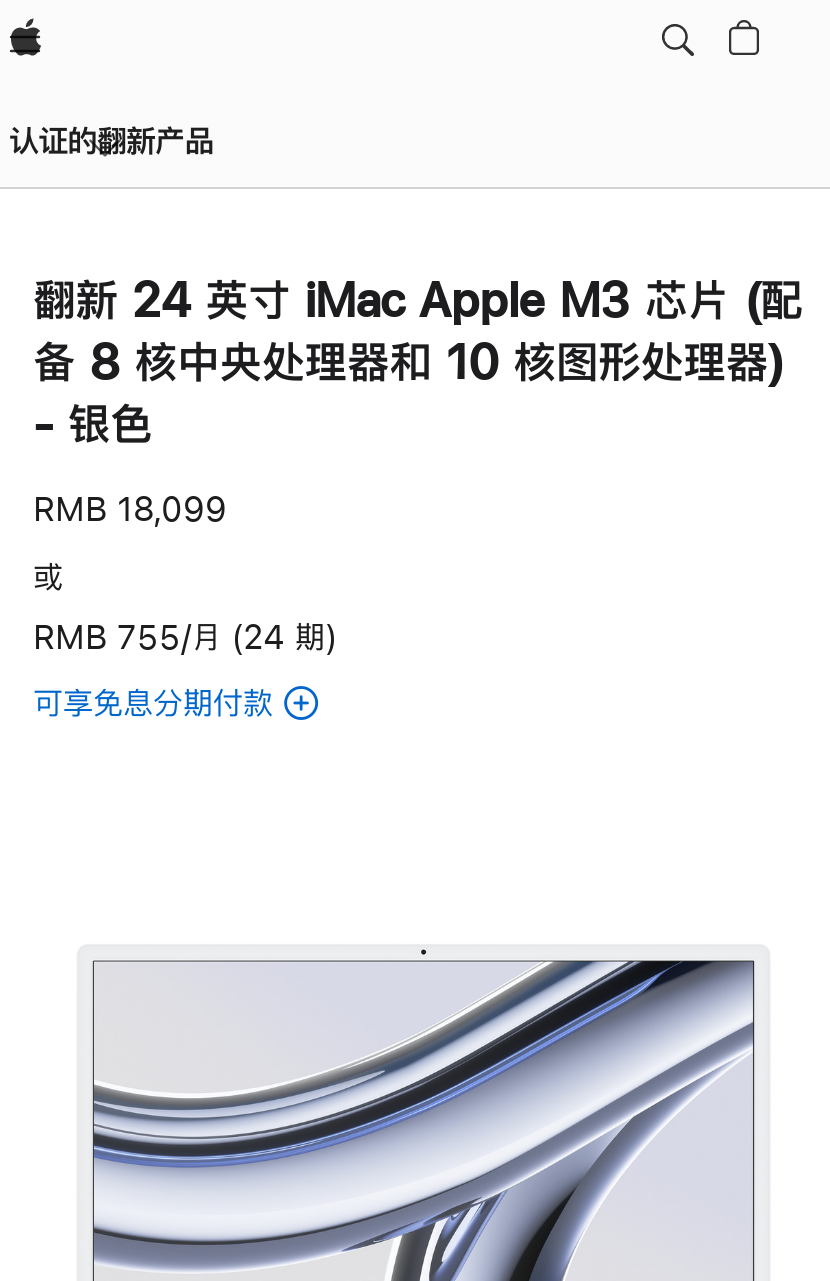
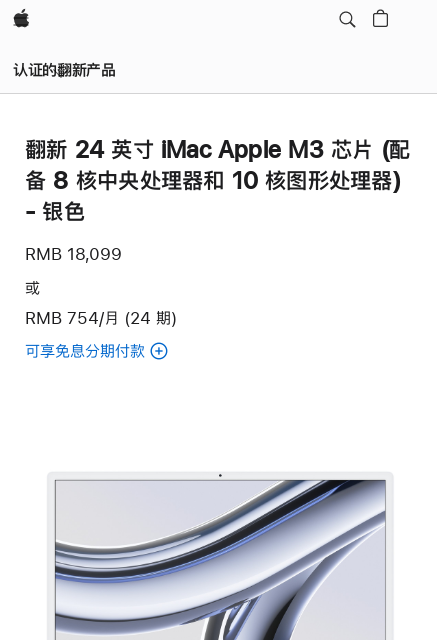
[33,619,337,653] RMB 755/月 (24 期) -> [25,309,177,326] RMB 754/月 (24 期)

